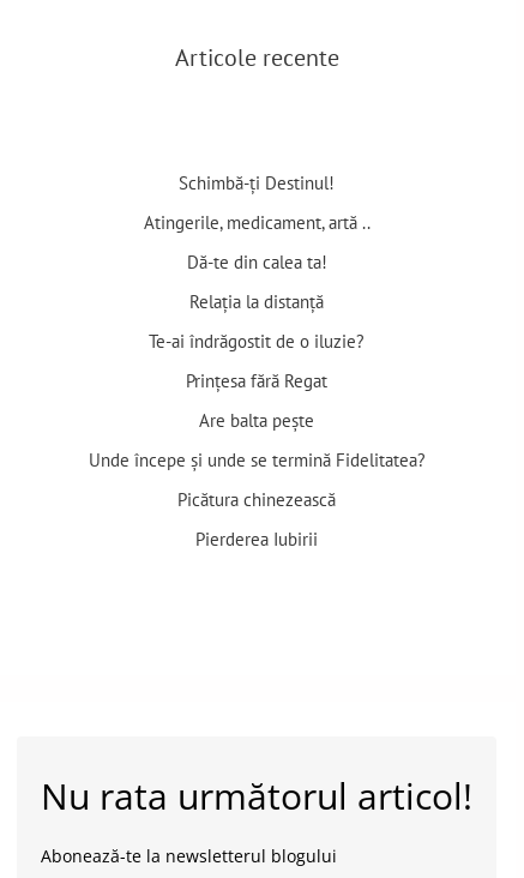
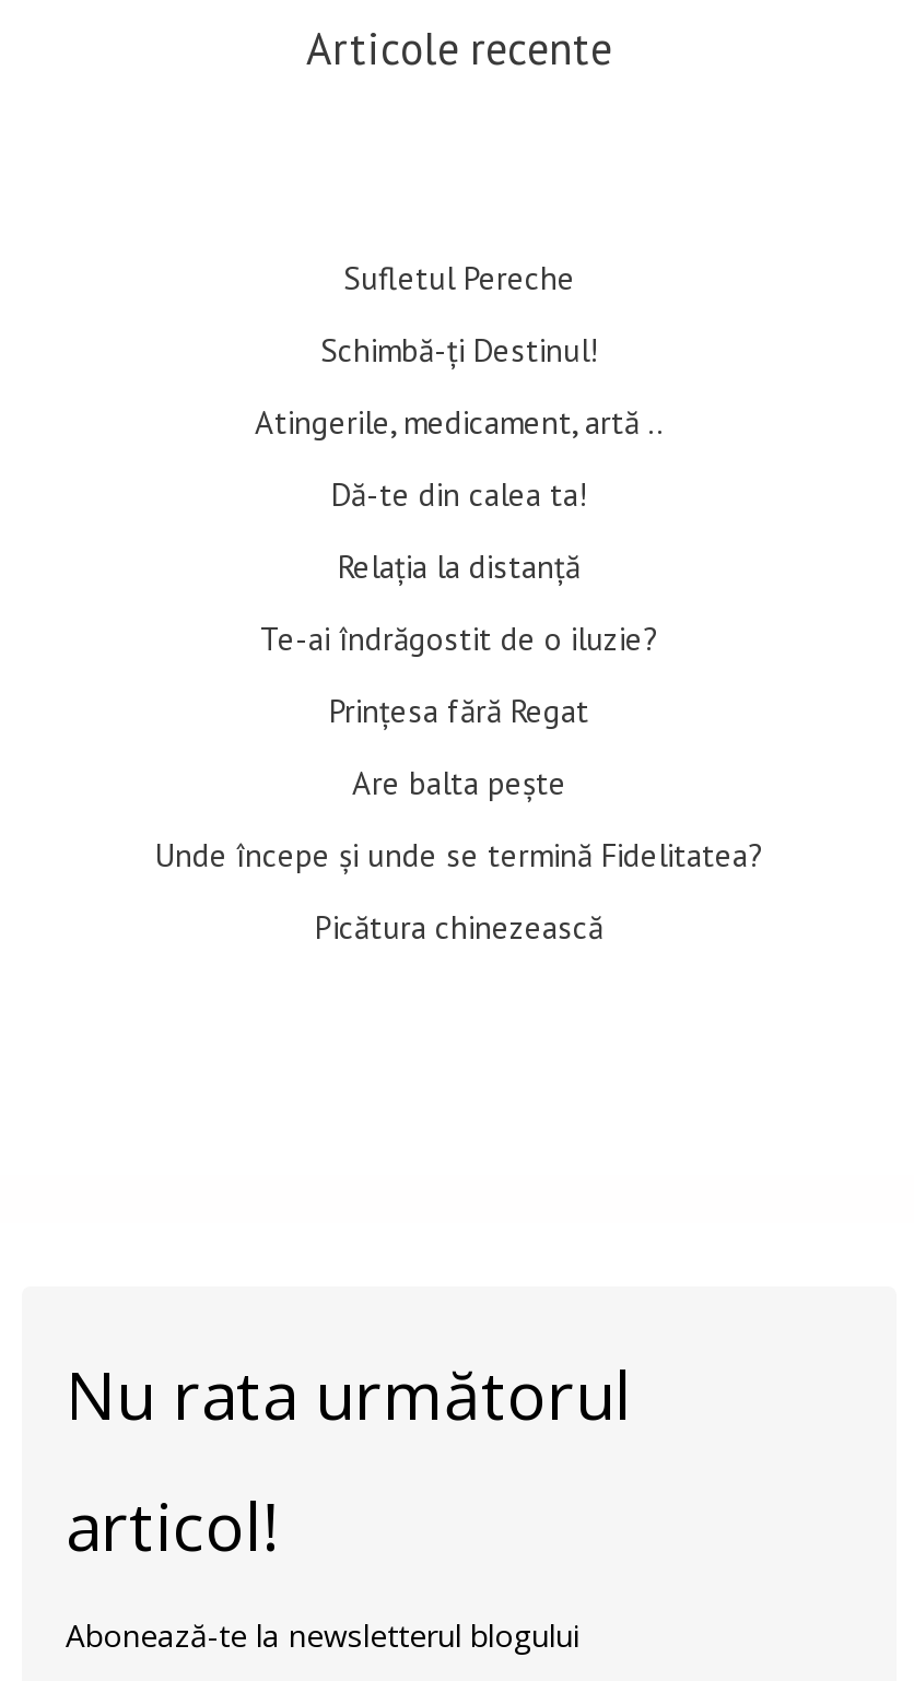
none -> [343,257,575,299] Sufletul Pereche
[195,527,318,550] Pierderea Iubirii -> [66,1350,632,1440] Nu rata următorul
[41,771,472,820] Nu rata următorul articol! -> [66,1482,278,1571] articol!

